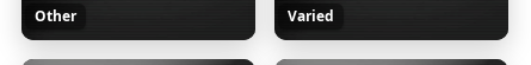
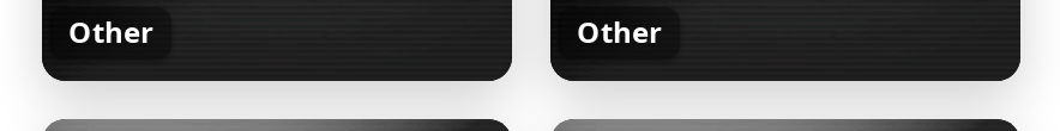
[288,6,334,26] Varied -> [577,12,661,52] Other

